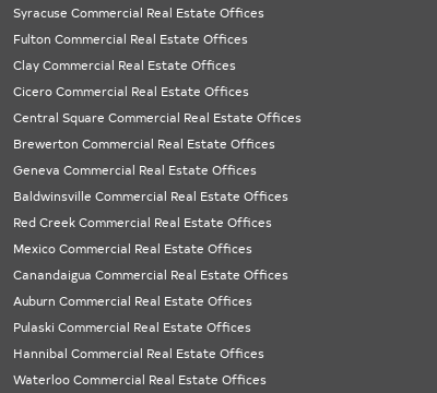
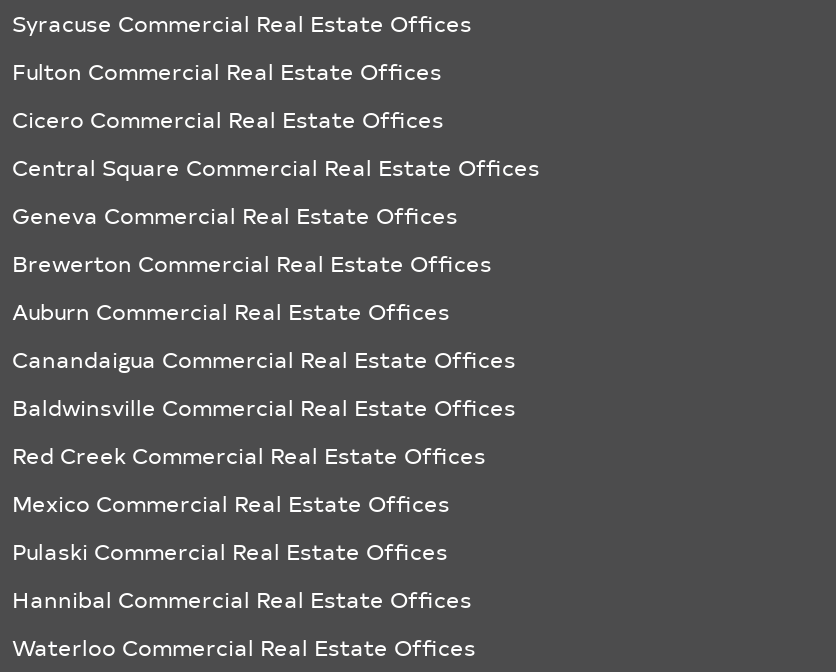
[13,57,236,73] Clay Commercial Real Estate Offices -> none
moved [13,162,257,178] -> [12,200,458,230]: Geneva Commercial Real Estate Offices
moved [13,188,288,257] -> [12,392,516,518]: Baldwinsville Commercial Real Estate Offices | Red Creek Commercial Real Estate Offices | Mexico Commercial Real Estate Offices
moved [13,266,288,309] -> [12,296,516,374]: Canandaigua Commercial Real Estate Offices | Auburn Commercial Real Estate Offices

